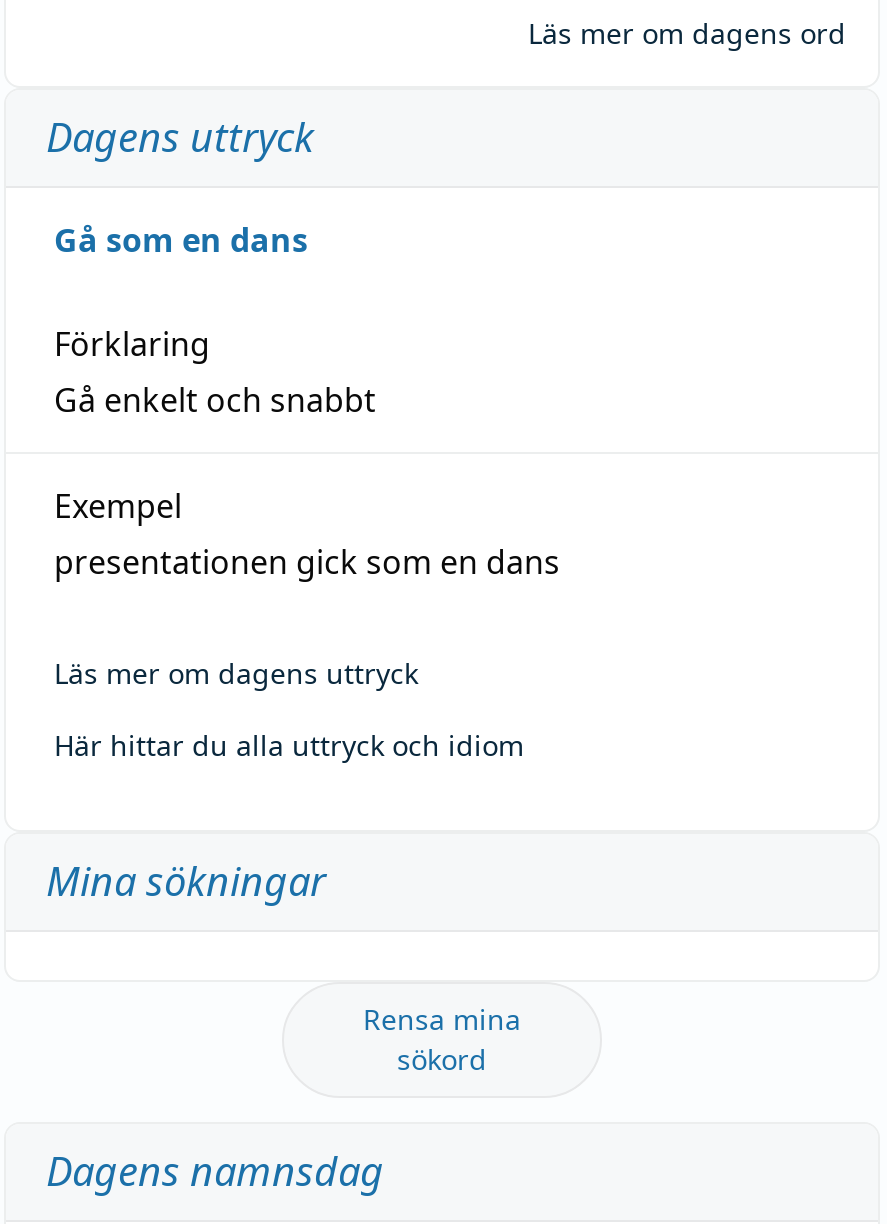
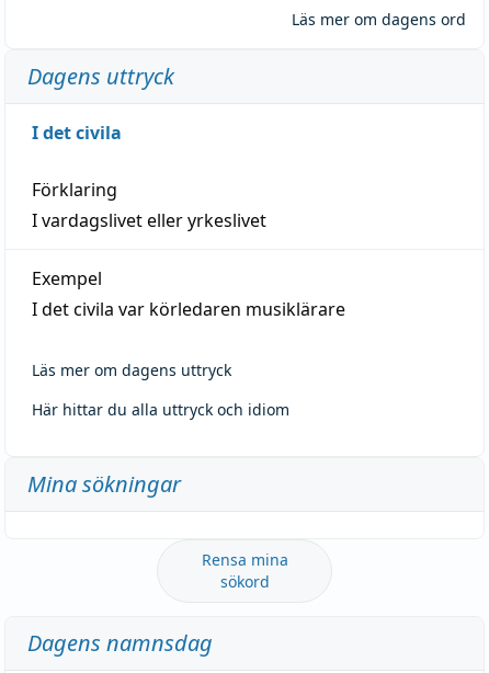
[54,217,308,261] Gå som en dans -> [32,120,122,144] I det civila
[54,377,376,421] Gå enkelt och snabbt -> [32,208,266,232] I vardagslivet eller yrkeslivet
[54,539,560,583] presentationen gick som en dans -> [32,297,345,321] I det civila var körledaren musiklärare

